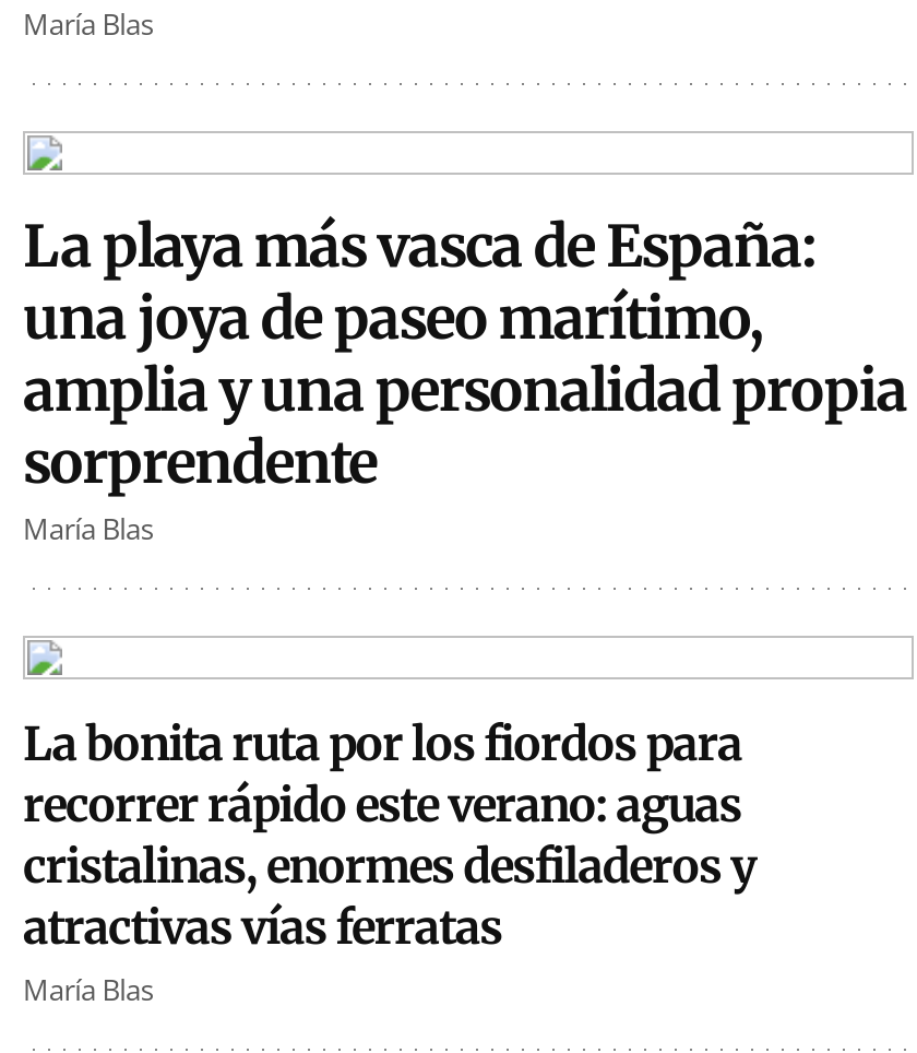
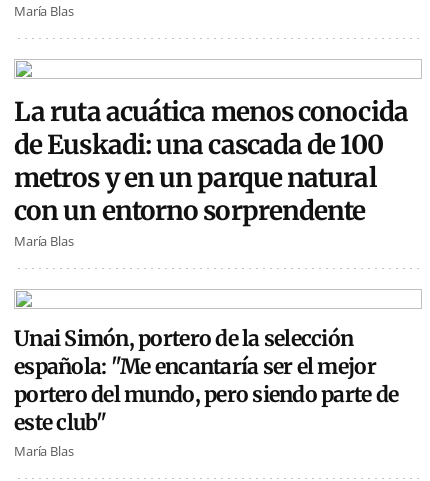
[23,209,907,498] La playa más vasca de España: | una joya de paseo marítimo, | amplia y una personalidad propia | sorprendente -> [14,95,408,227] La ruta acuática menos conocida | de Euskadi: una cascada de 100 | metros y en un parque natural | con un entorno sorprendente
[23,714,755,956] La bonita ruta por los fiordos para | recorrer rápido este verano: aguas | cristalinas, enormes desfiladeros y | atractivas vías ferratas -> [14,325,398,436] Unai Simón, portero de la selección | española: "Me encantaría ser el mejor | portero del mundo, pero siendo parte de | este club"

